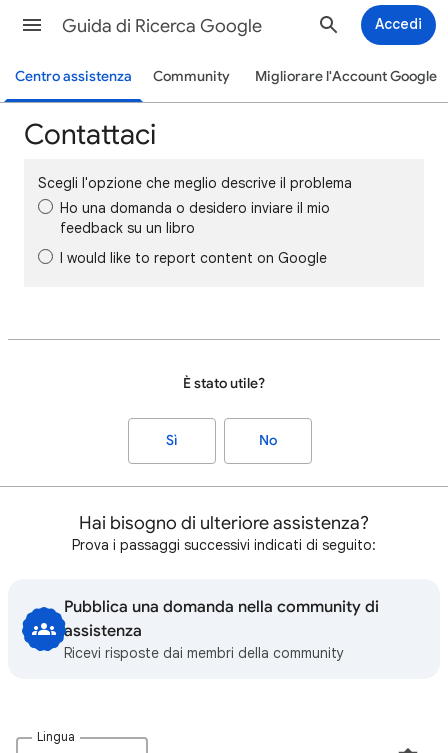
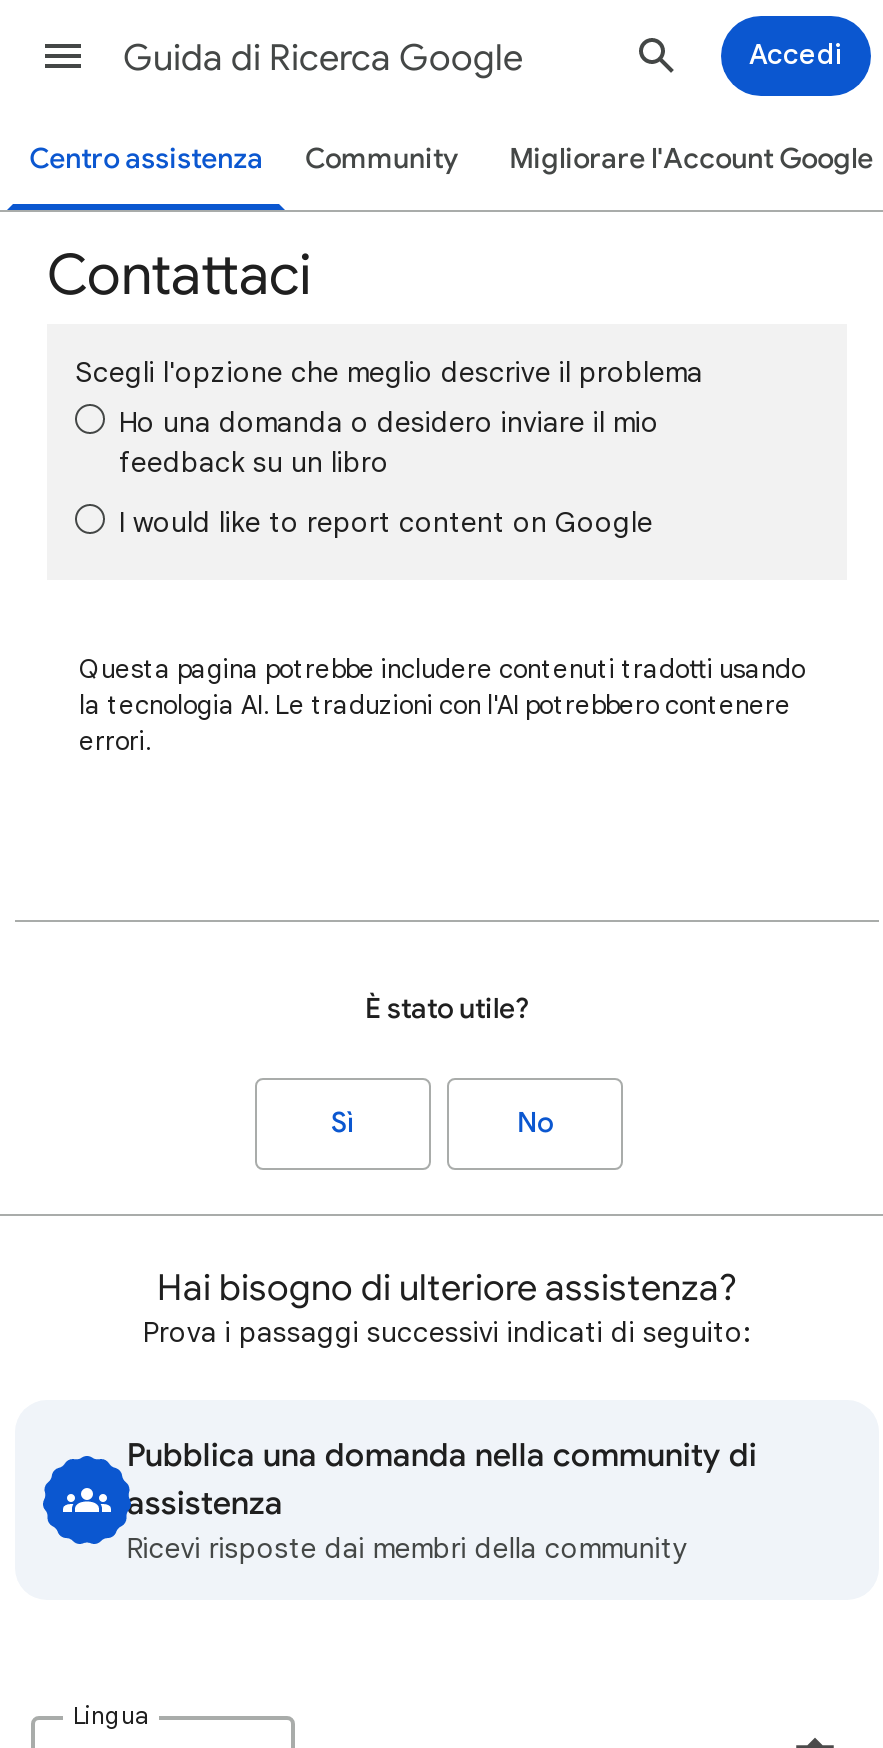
none -> [79,652,805,758] Questa pagina potrebbe includere contenuti tradotti usando | la tecnologia AI. Le traduzioni con l'AI potrebbero contenere | errori.

